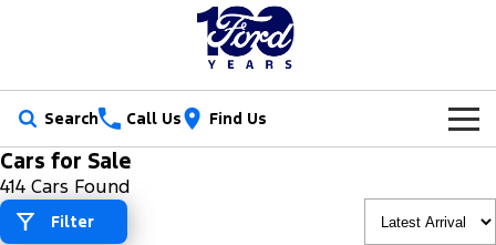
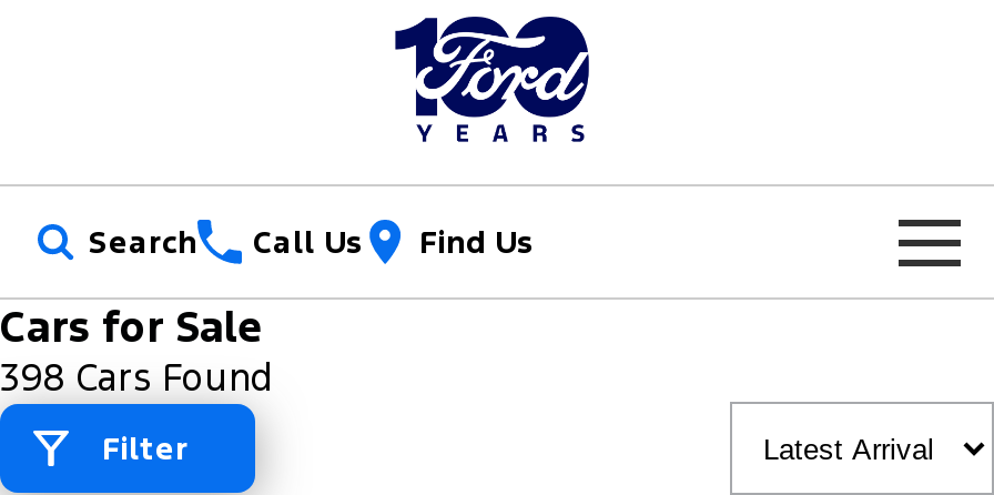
[0,174,131,198] 414 Cars Found -> [0,353,275,402] 398 Cars Found

